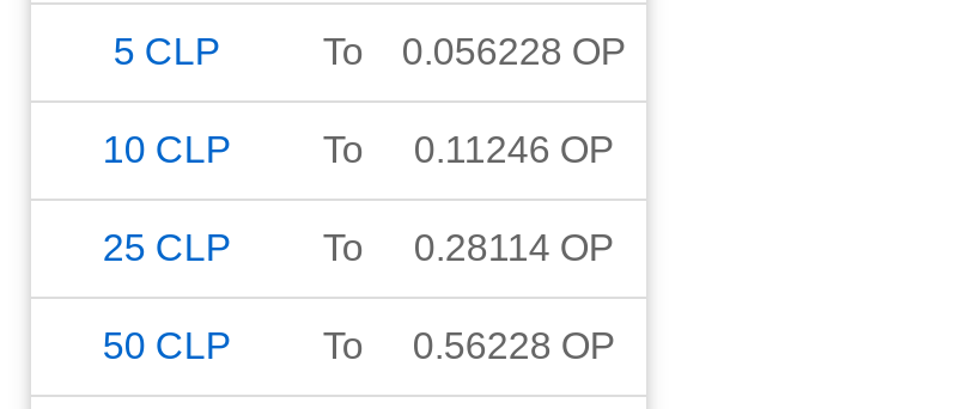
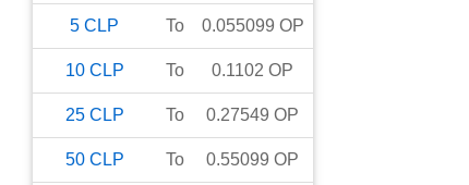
[323,31,627,72] To 0.056228 OP -> [166,16,304,35] To 0.055099 OP
[323,129,615,170] To 0.11246 OP -> [166,61,294,79] To 0.1102 OP
[323,227,615,268] To 0.28114 OP -> [166,105,299,124] To 0.27549 OP
[323,325,616,366] To 0.56228 OP -> [166,150,299,169] To 0.55099 OP

